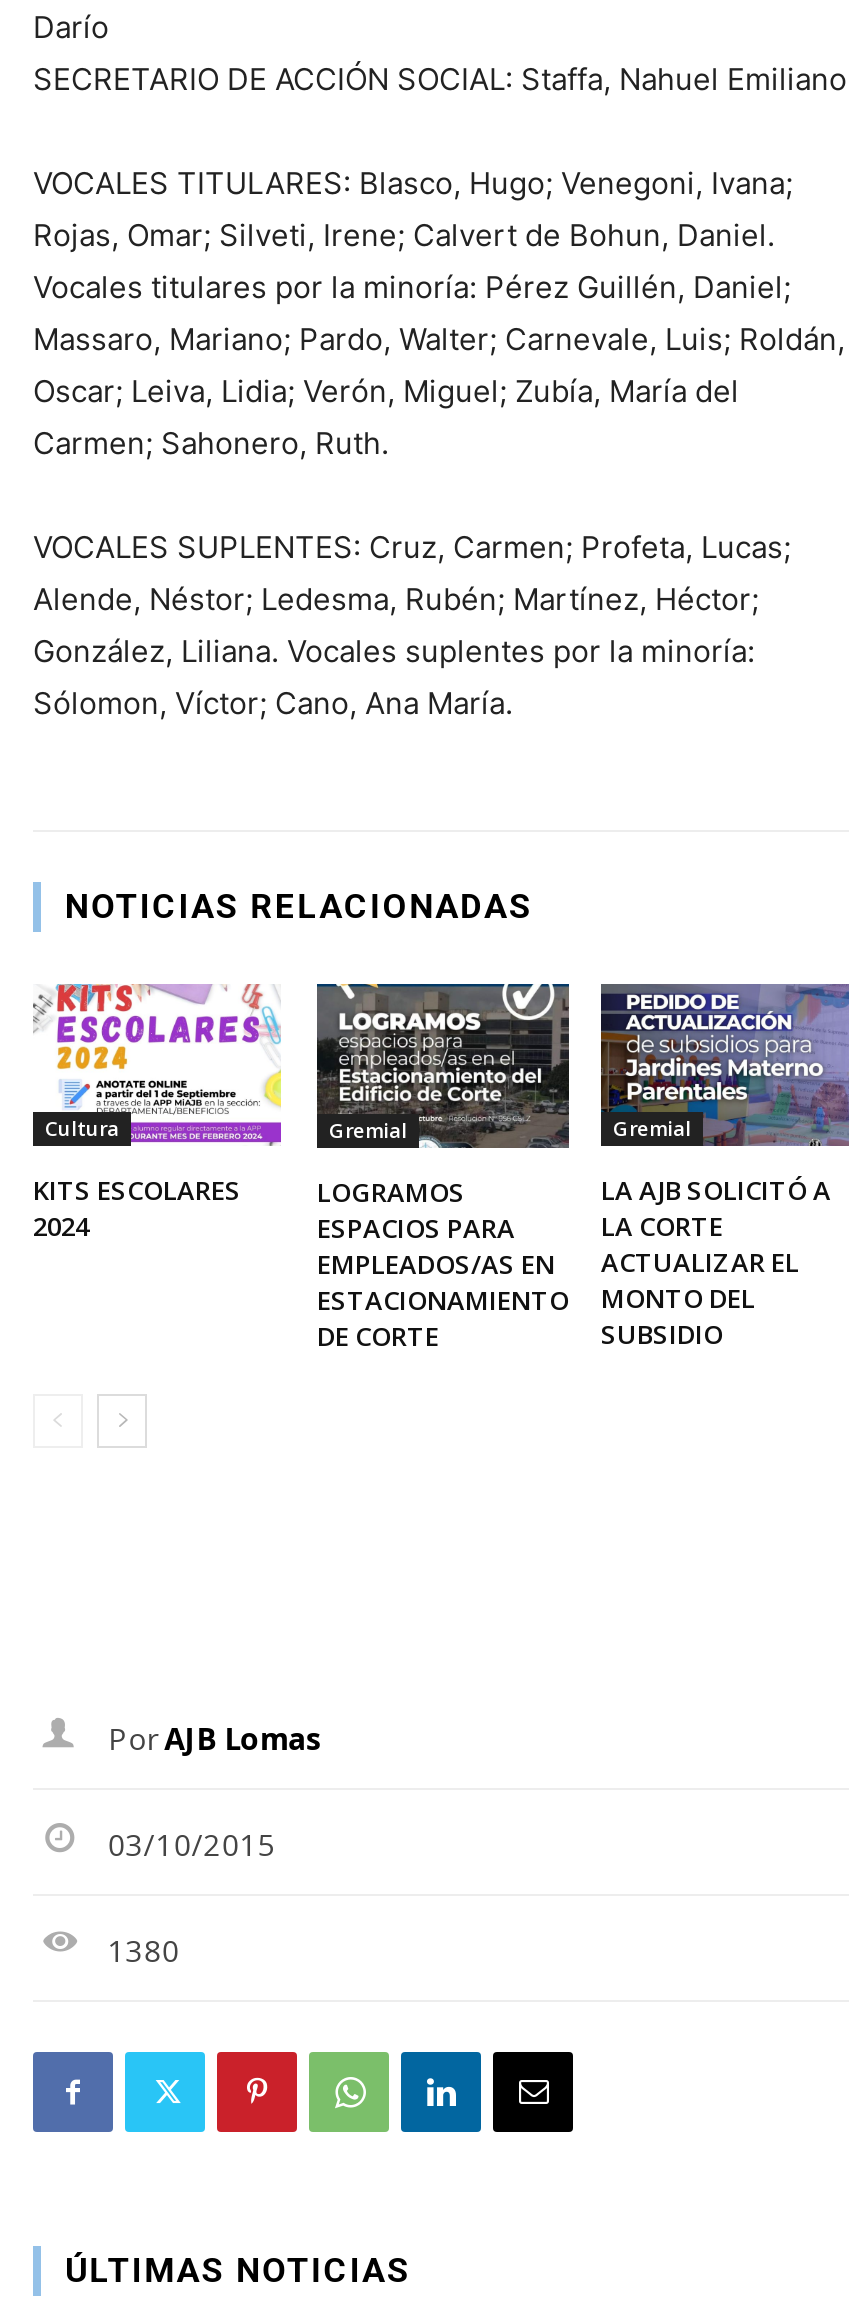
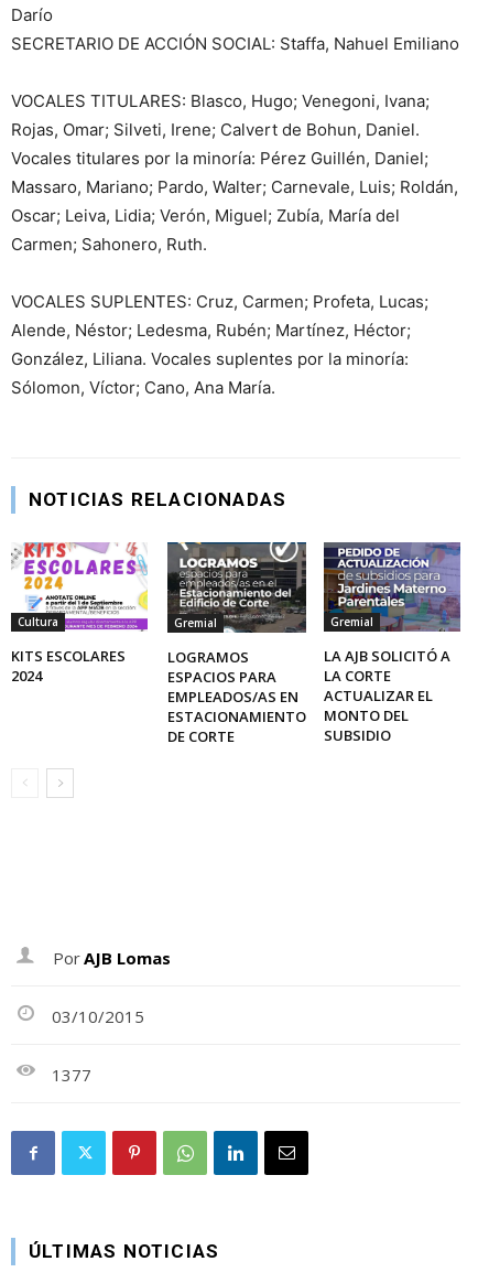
[107,1930,179,1970] 1380 -> [52,1064,92,1086] 1377

